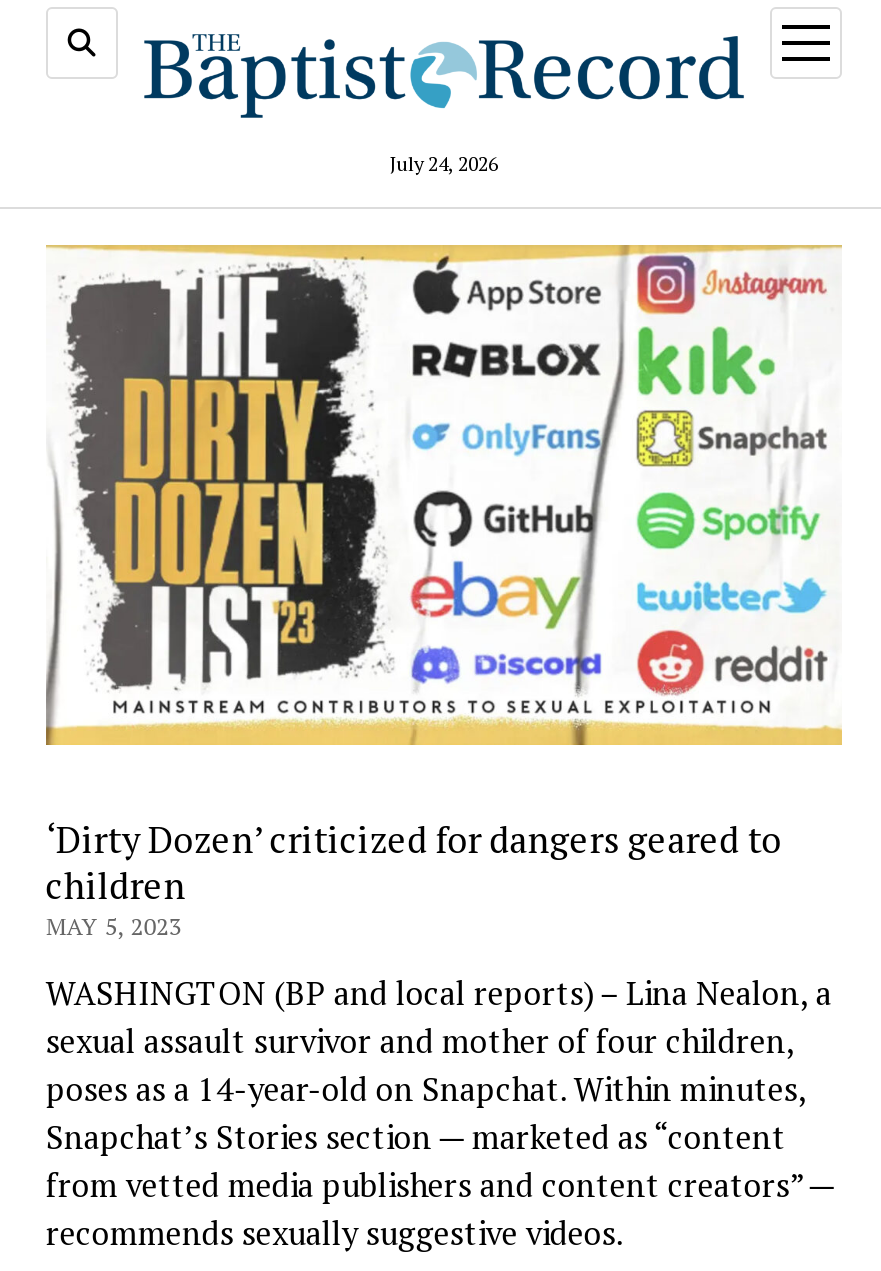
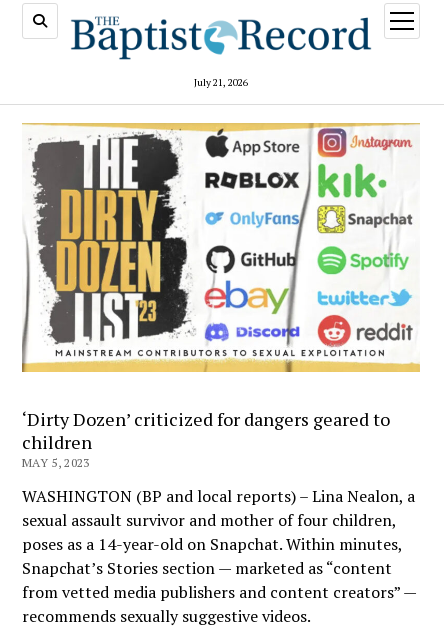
[390,152,498,178] July 24, 2026 -> [194,75,248,88] July 21, 2026

